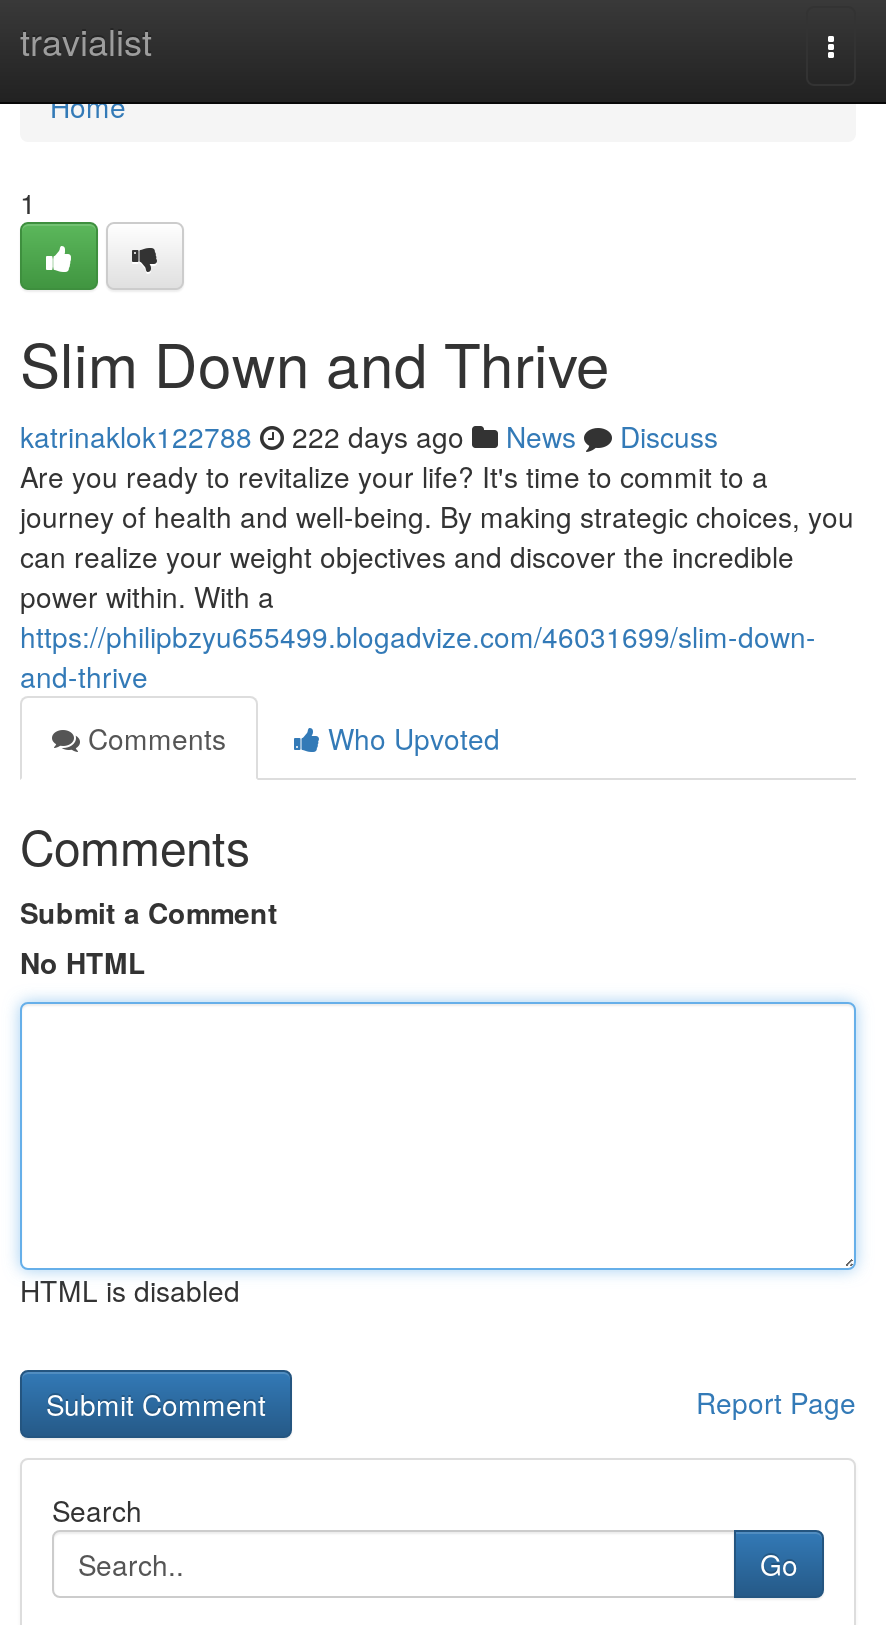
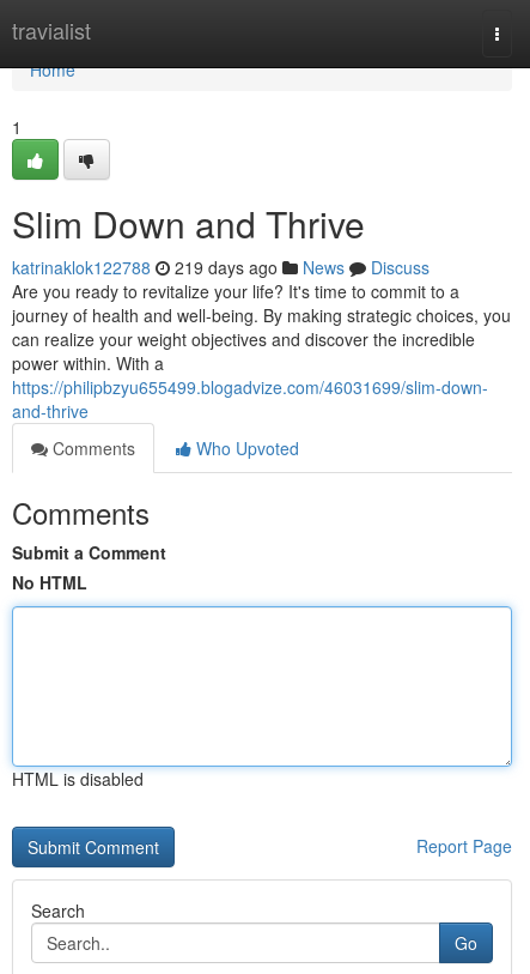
[20,416,718,456] katrinaklok122788 222 days ago News Discuss -> [12,255,430,279] katrinaklok122788 219 days ago News Discuss

